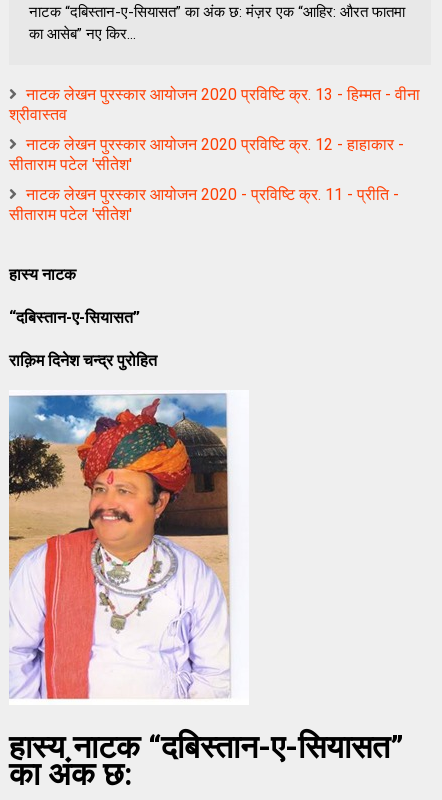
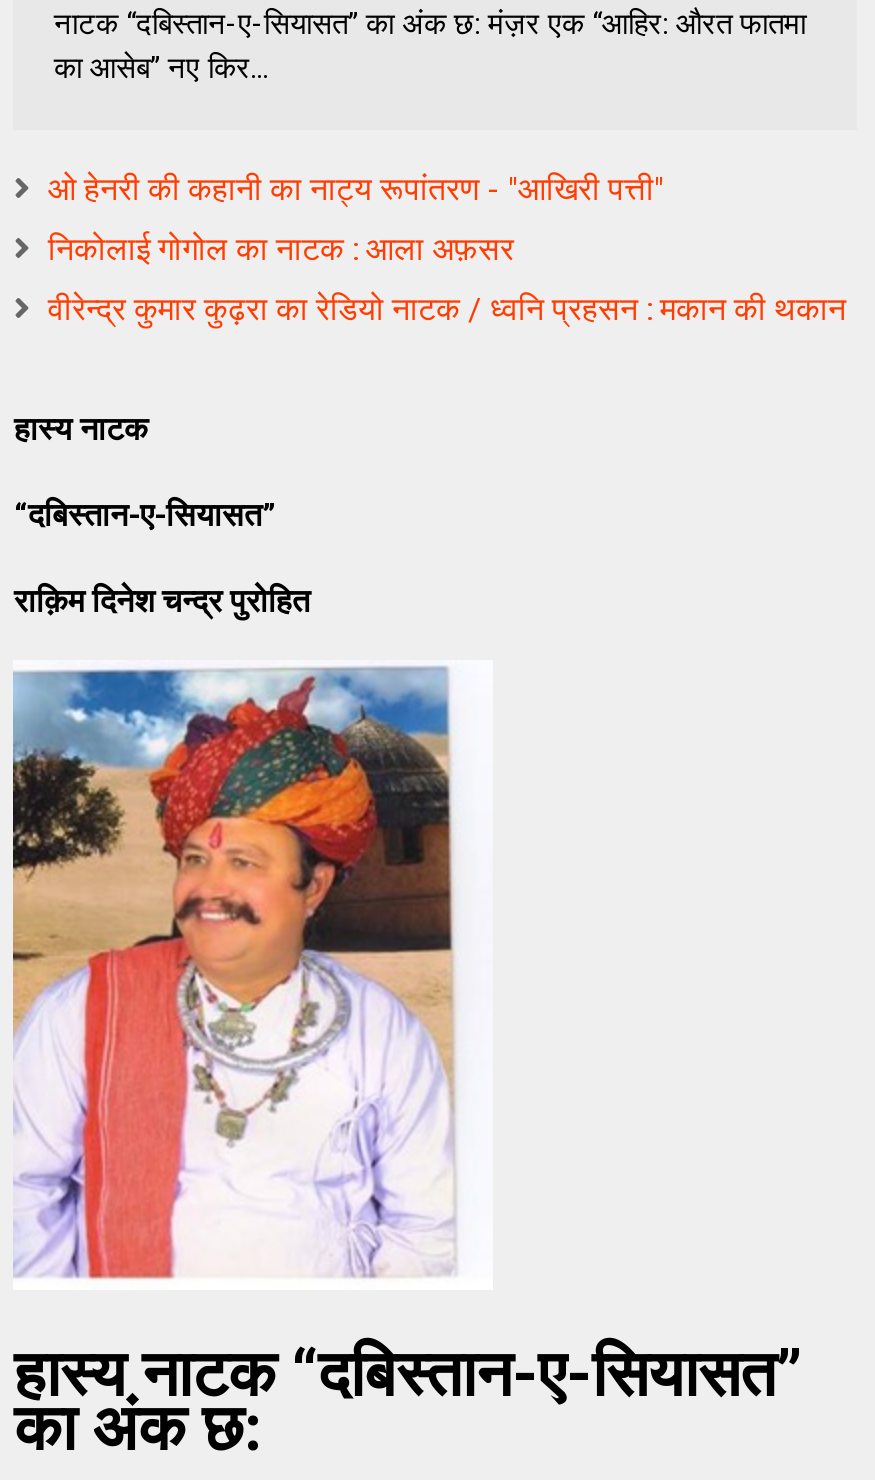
[9,85,420,124] नाटक लेखन पुरस्कार आयोजन 2020 प्रविष्टि क्र. 13 - हिम्मत - वीना | श्रीवास्तव -> [48,170,664,208] ओ हेनरी की कहानी का नाट्य रूपांतरण - "आखिरी पत्ती"
[9,135,404,174] नाटक लेखन पुरस्कार आयोजन 2020 प्रविष्टि क्र. 12 - हाहाकार - | सीताराम पटेल 'सीतेश' -> [48,230,514,268] निकोलाई गोगोल का नाटक : आला अफ़सर
[9,185,399,224] नाटक लेखन पुरस्कार आयोजन 2020 - प्रविष्टि क्र. 11 - प्रीति - | सीताराम पटेल 'सीतेश' -> [48,290,846,328] वीरेन्‍द्र कुमार कुढ़रा का रेडियो नाटक / ध्वनि प्रहसन : मकान की थकान

